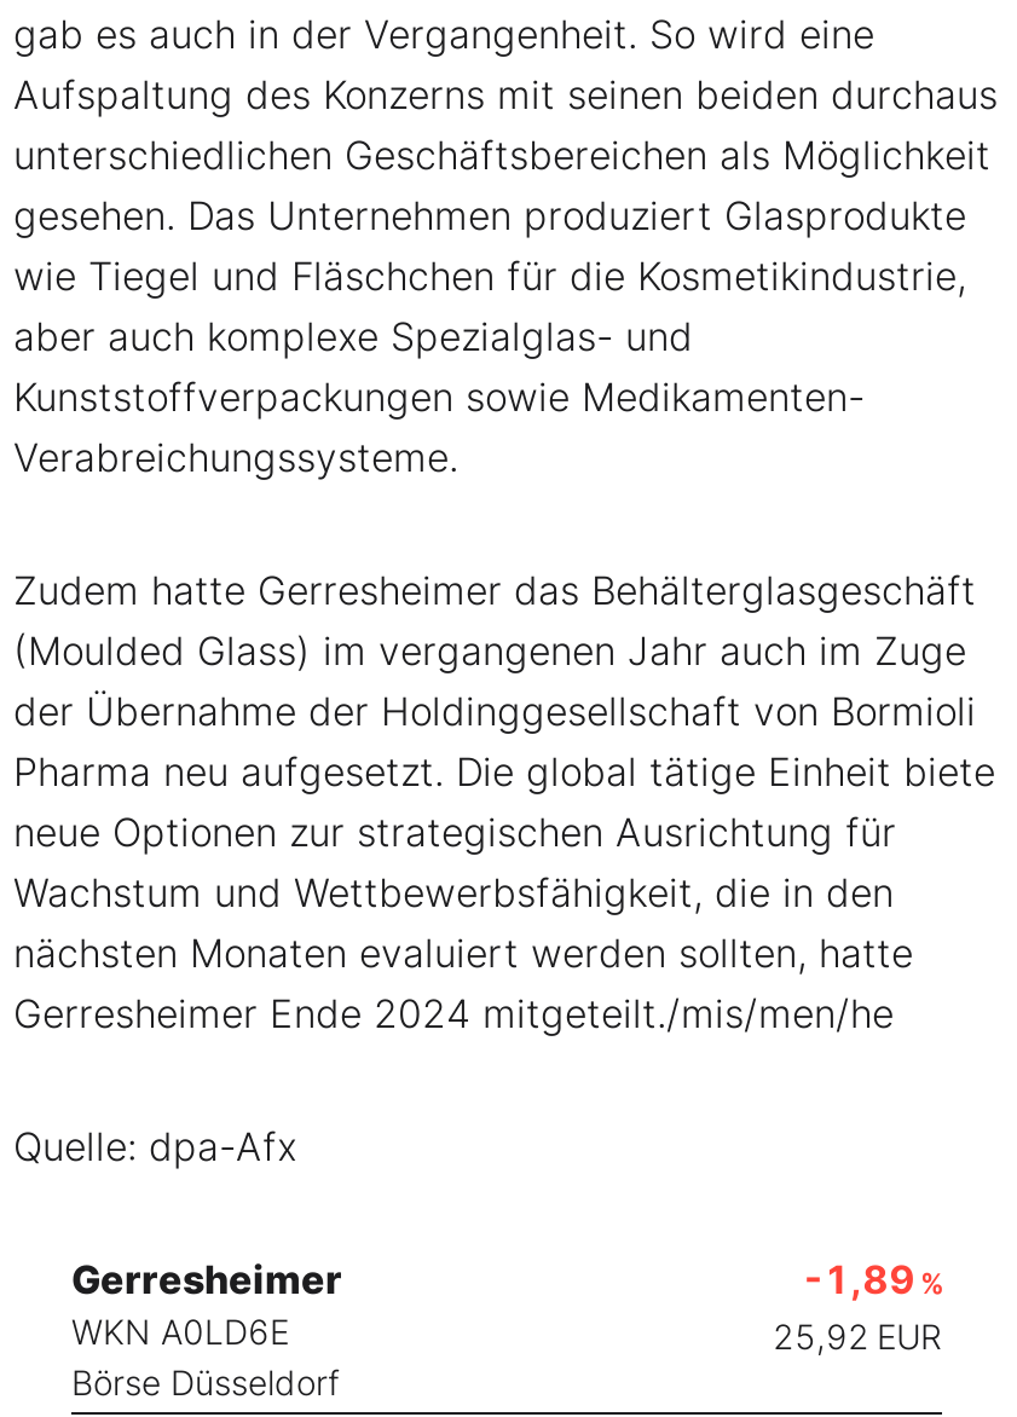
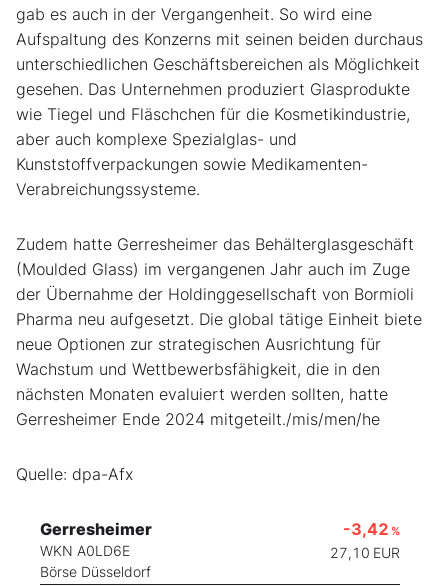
[804,1254,942,1302] -1,89 % -> [343,519,400,539] -3,42 %
[773,1314,942,1356] 25,92 EUR -> [330,544,400,561] 27,10 EUR

